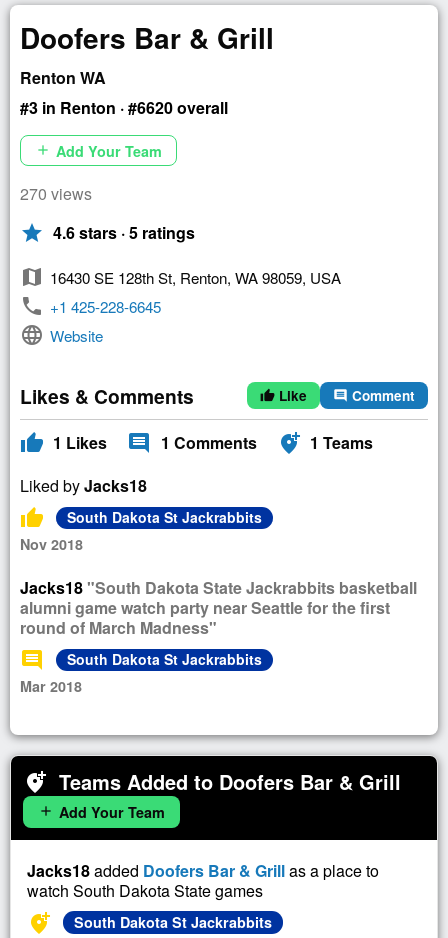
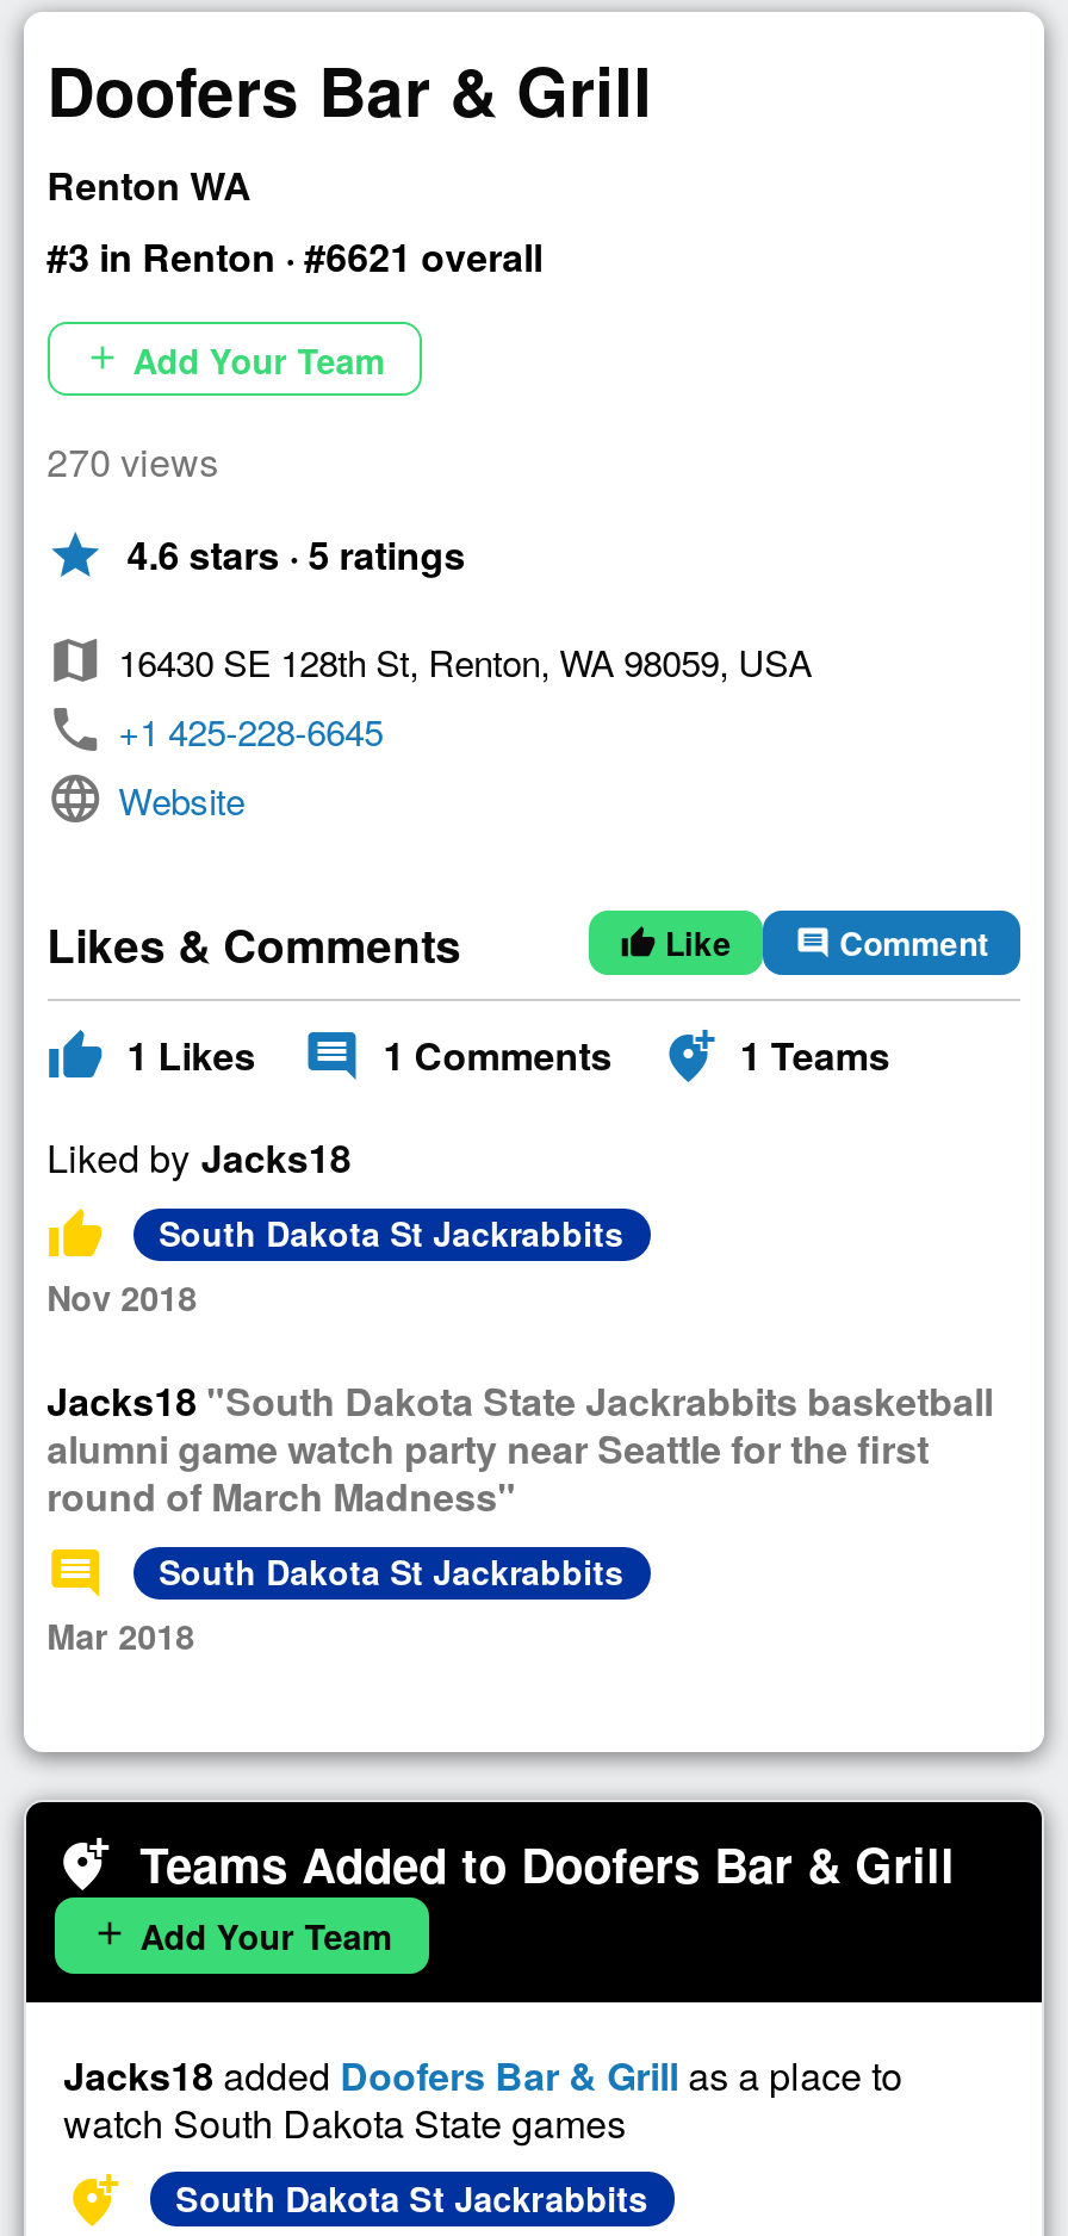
[20,96,228,119] #3 in Renton · #6620 overall -> [47,229,543,283] #3 in Renton · #6621 overall

